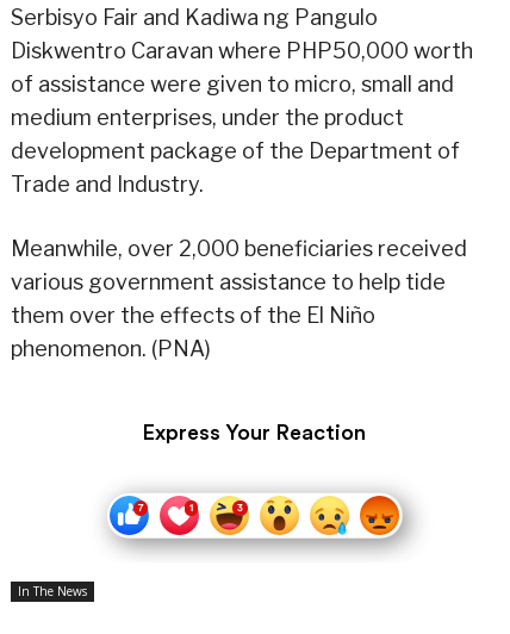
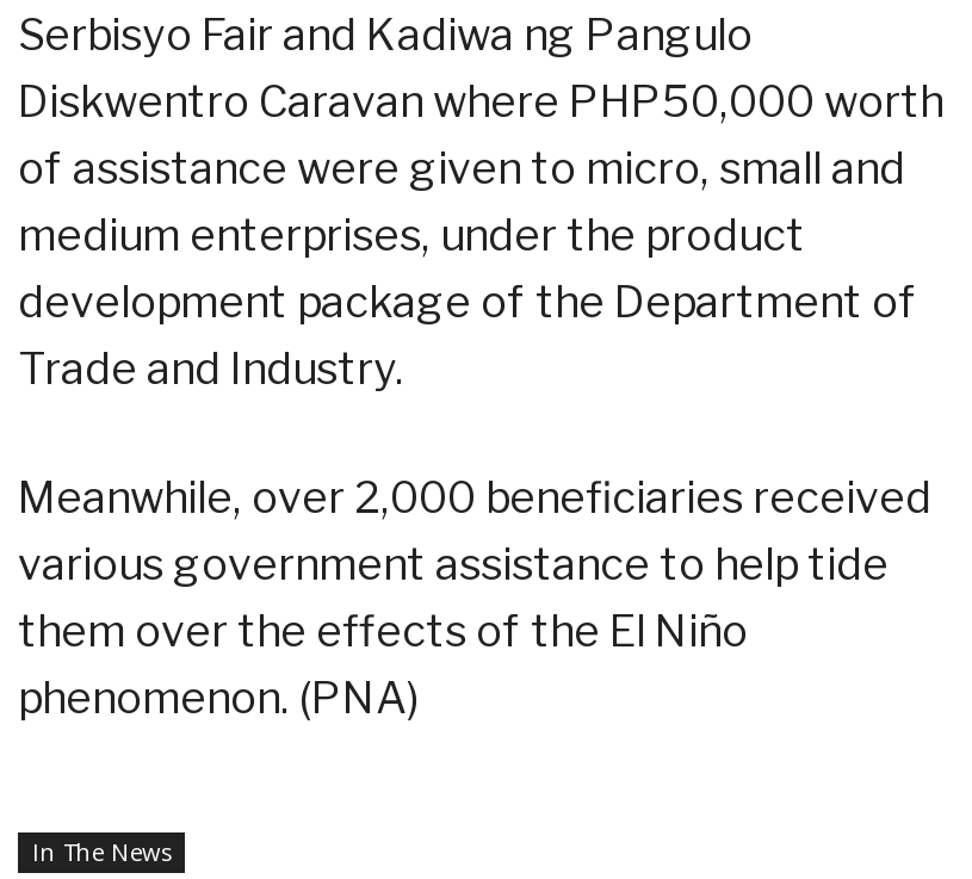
[142,422,366,443] Express Your Reaction -> none
[106,490,416,554] [image] -> none

